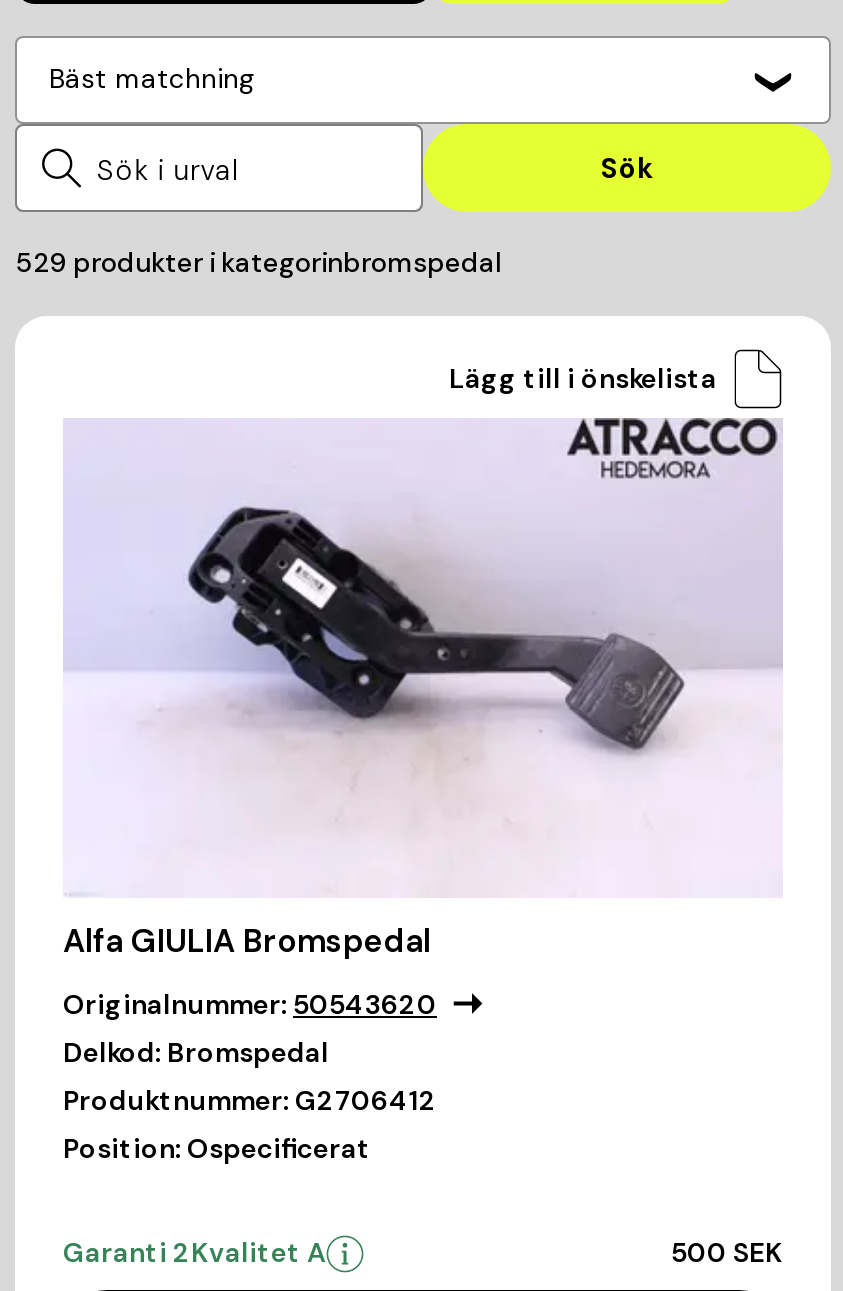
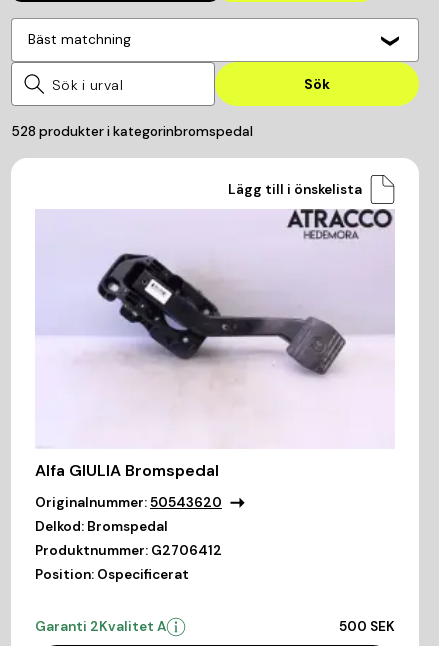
[15,246,501,280] 529 produkter i kategorinbromspedal -> [11,123,253,140] 528 produkter i kategorinbromspedal

